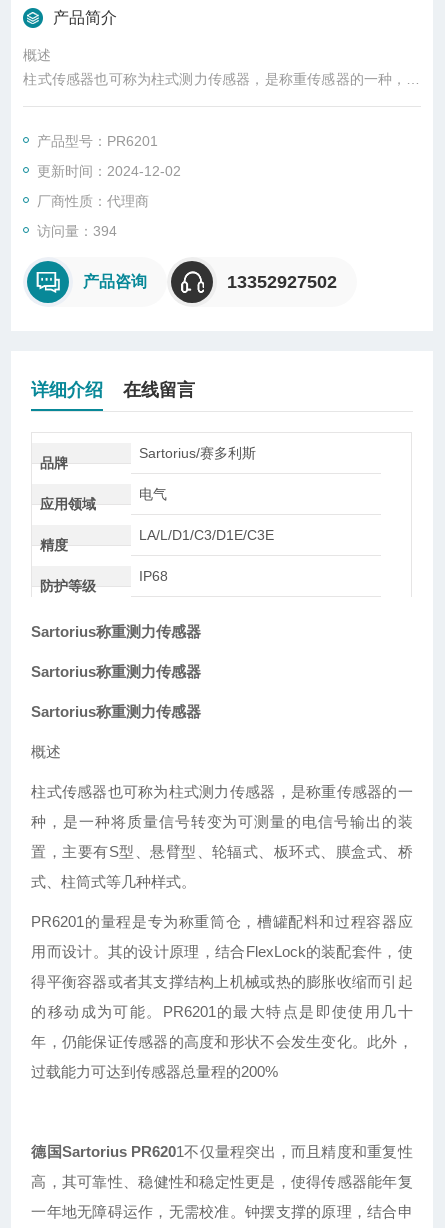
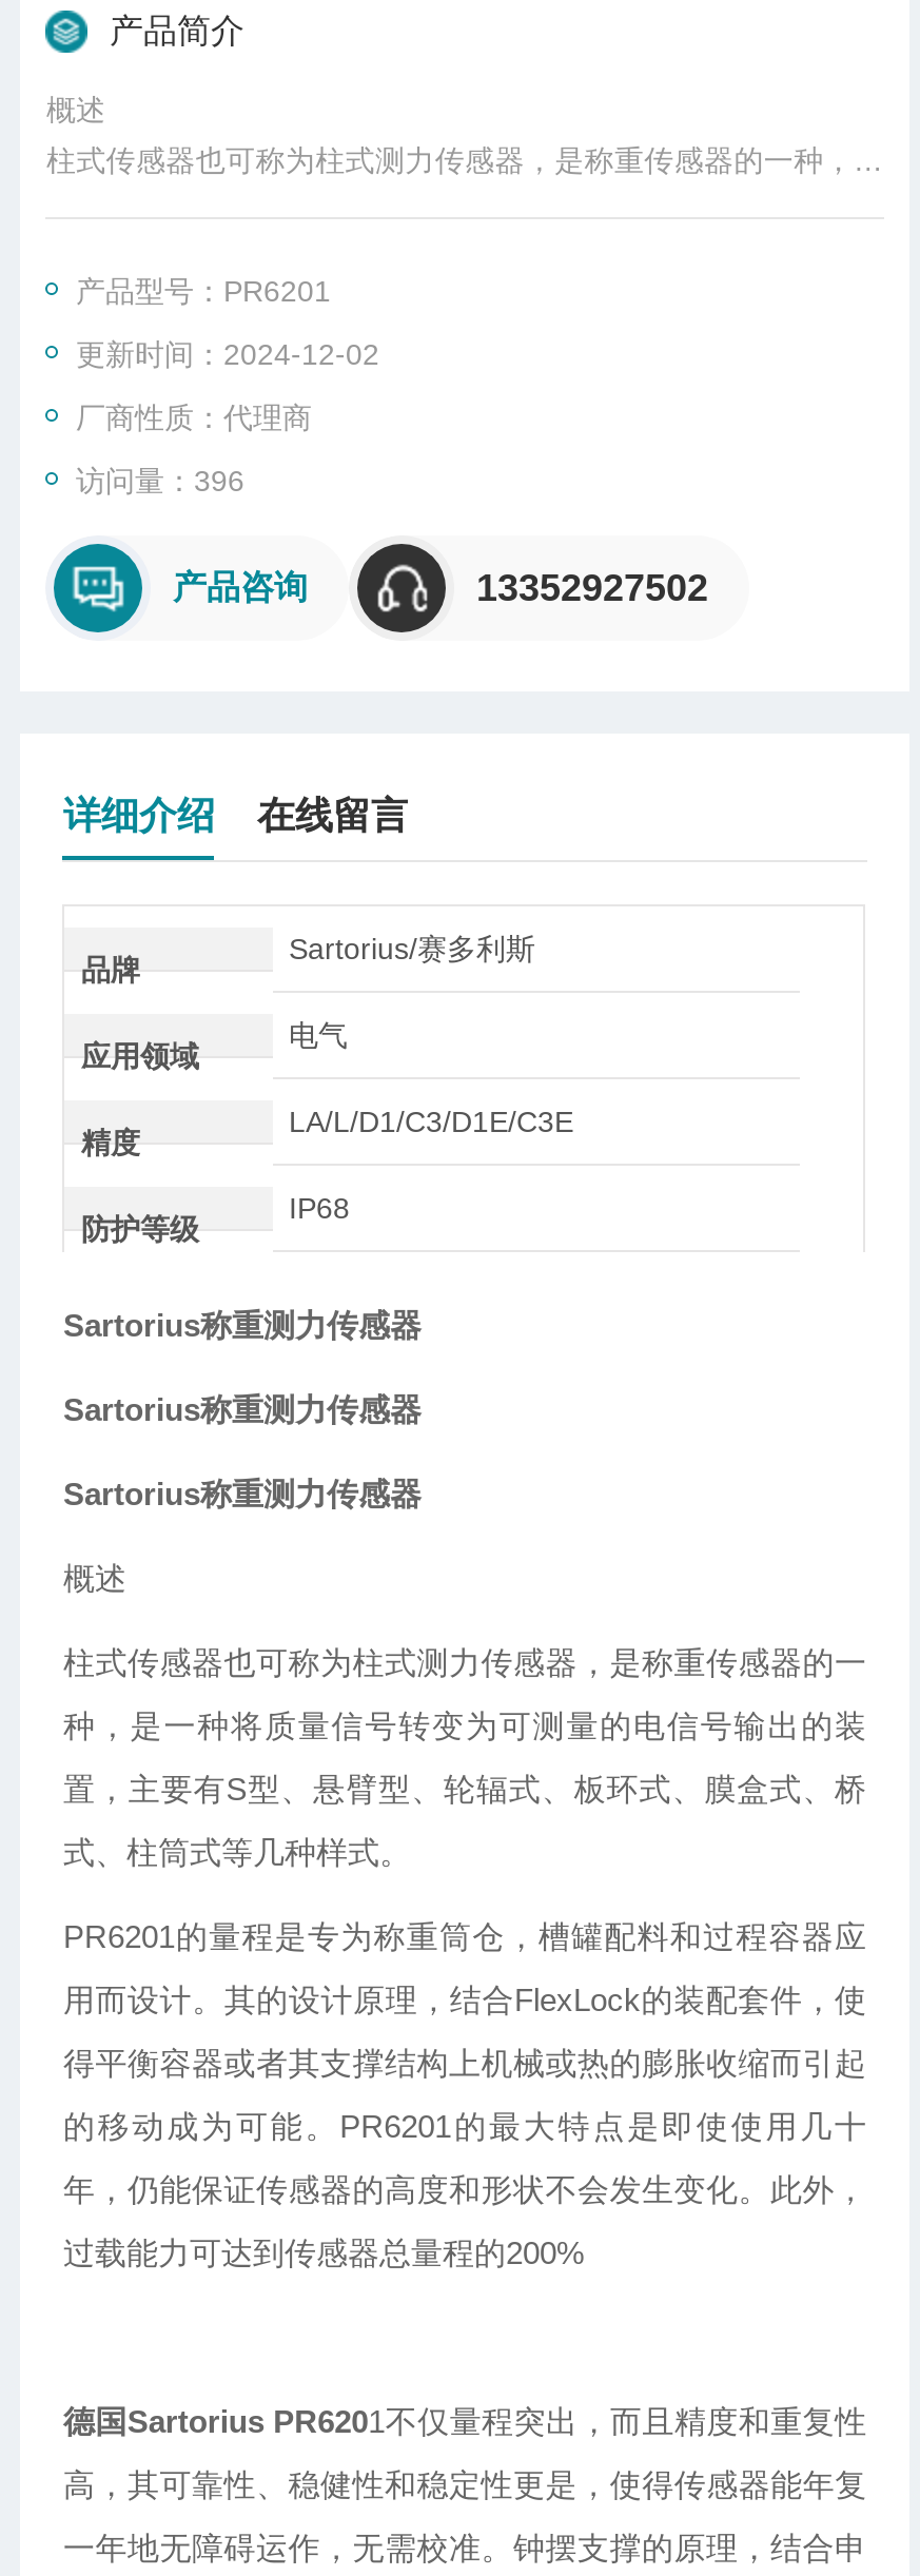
[37,223,117,239] 访问量：394 -> [76,464,244,498] 访问量：396

